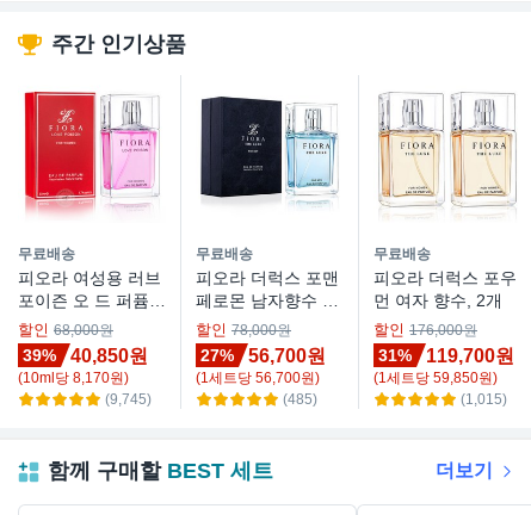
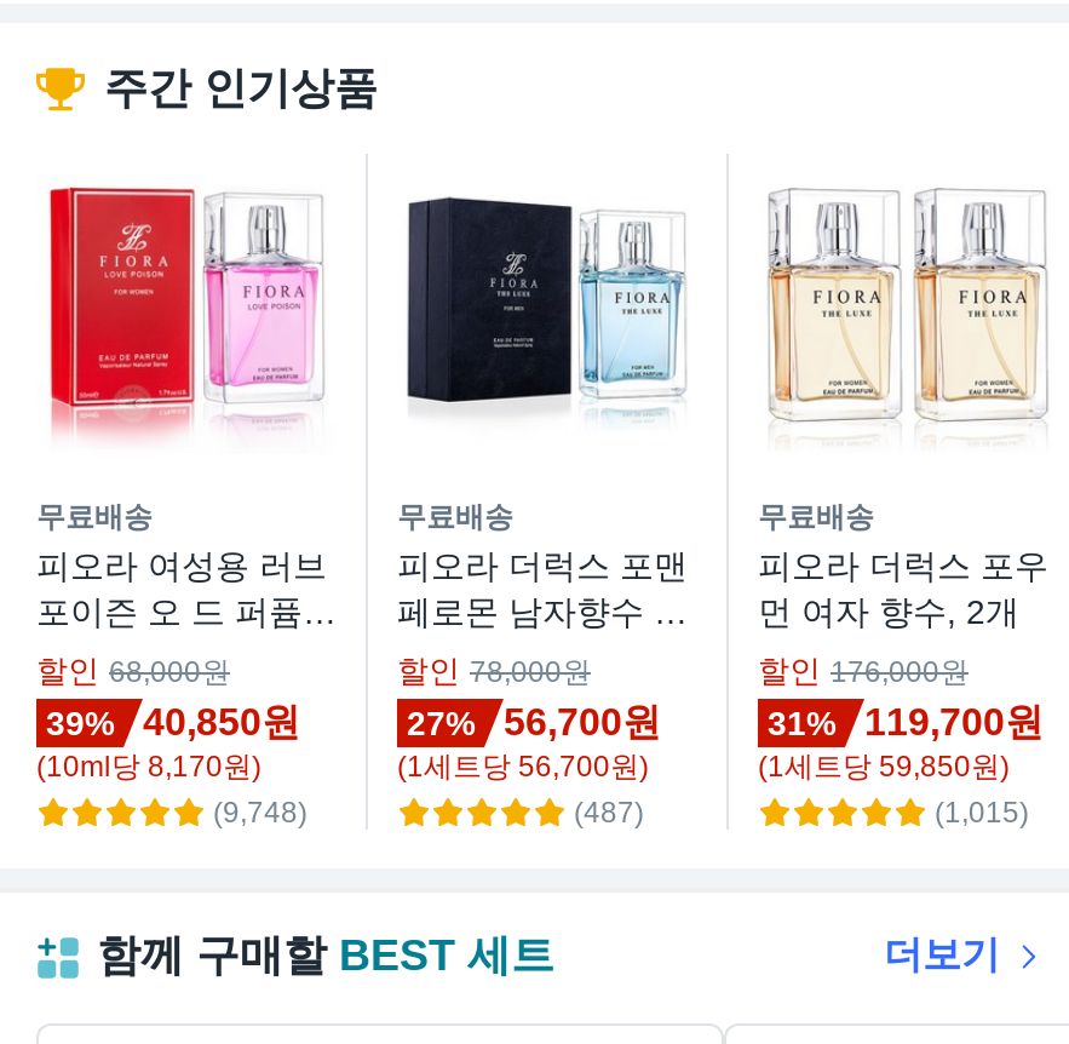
[105,391,152,408] (9,745) -> [213,795,308,829] (9,748)
[283,391,317,408] (485) -> [574,795,644,829] (487)

